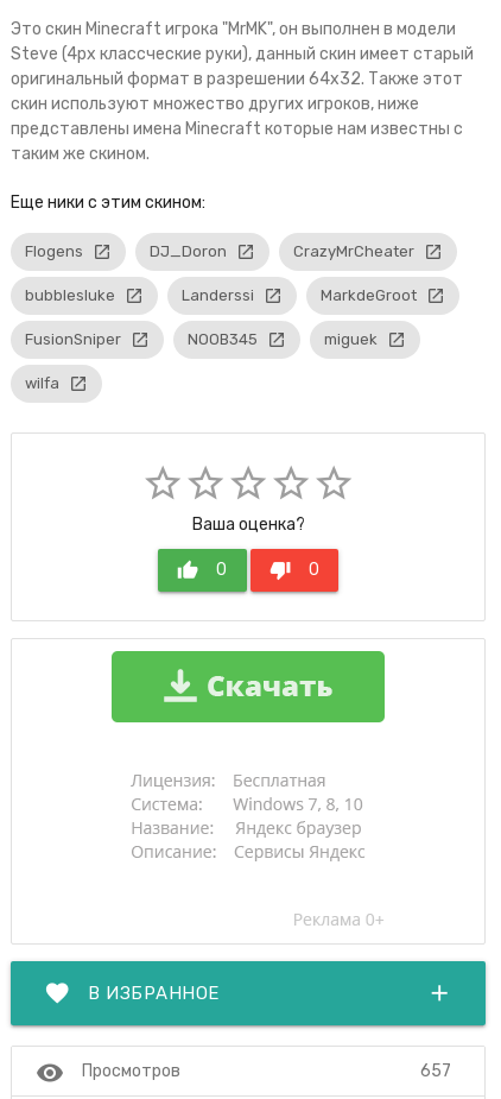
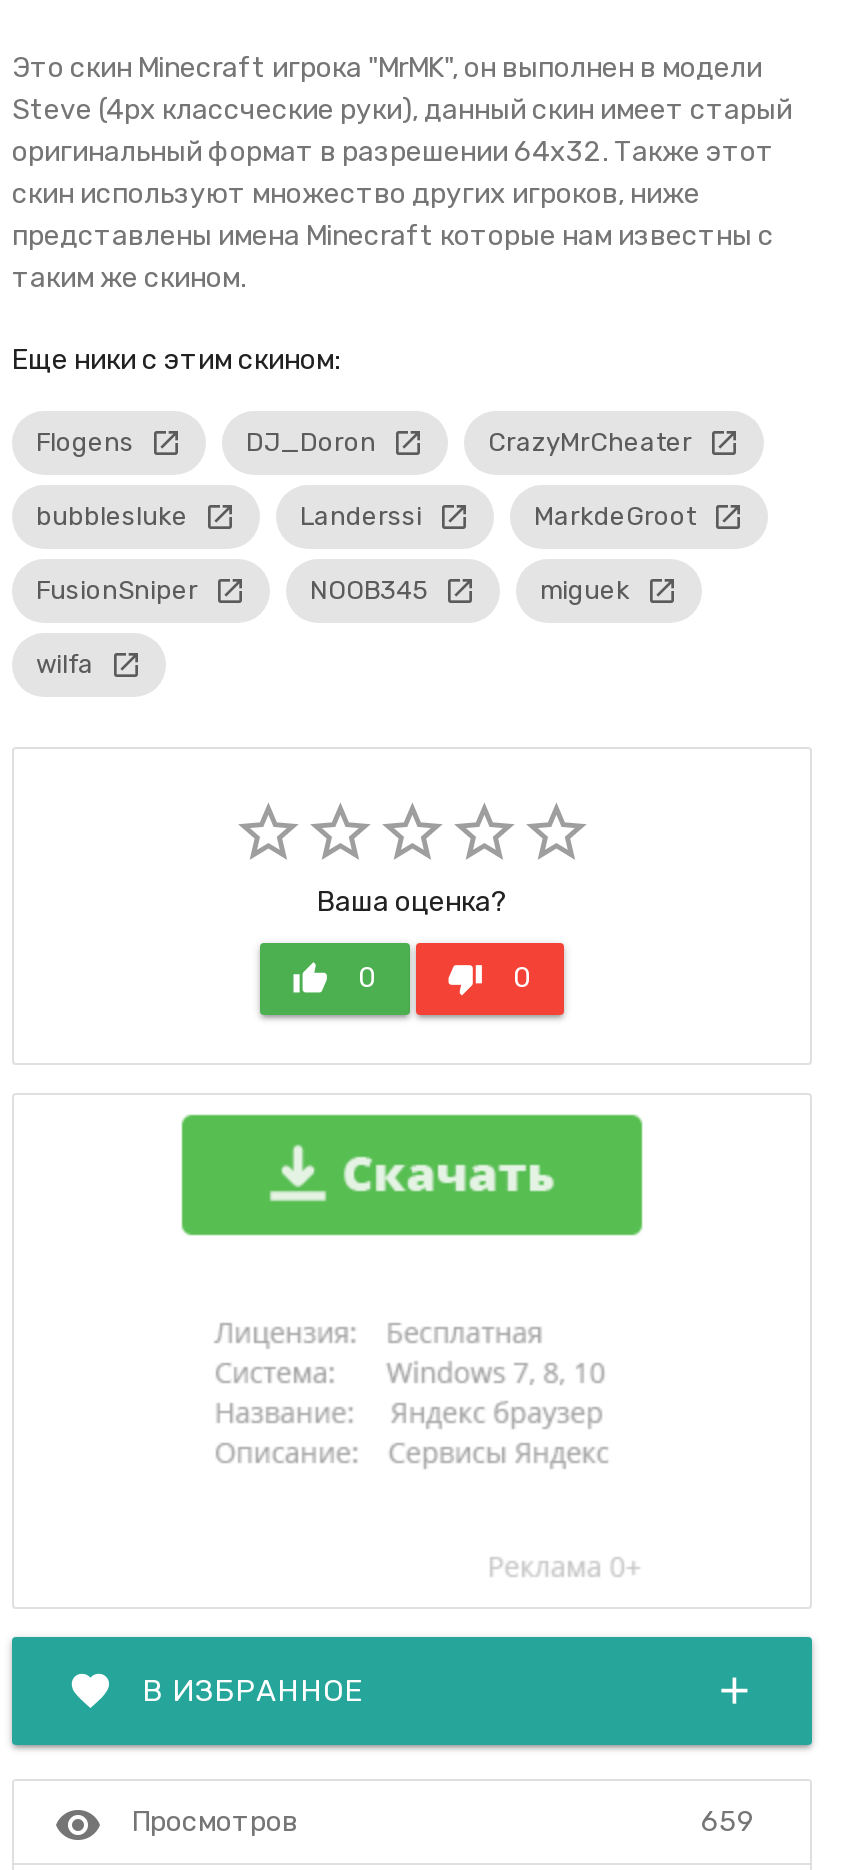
[420,1060,451,1081] 657 -> [701,1804,755,1838] 659

